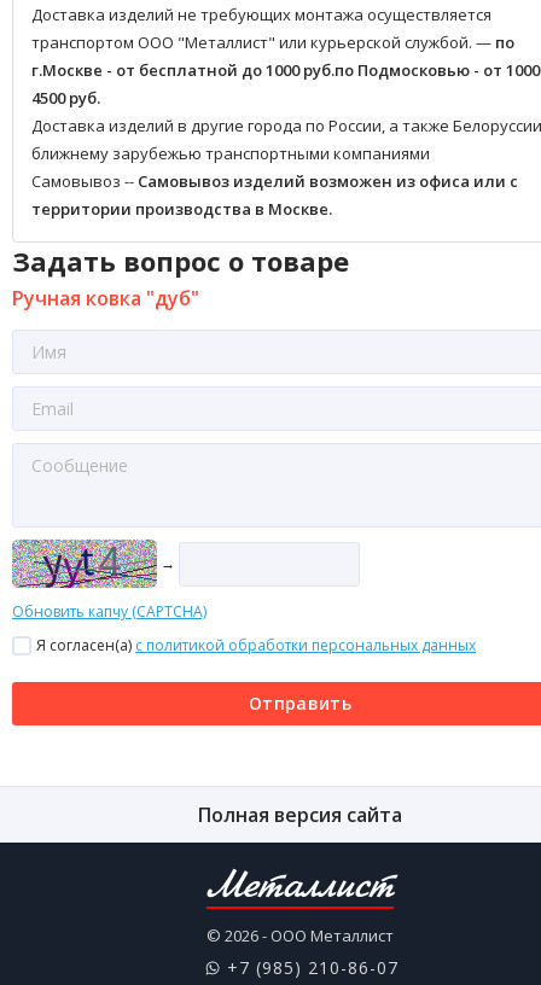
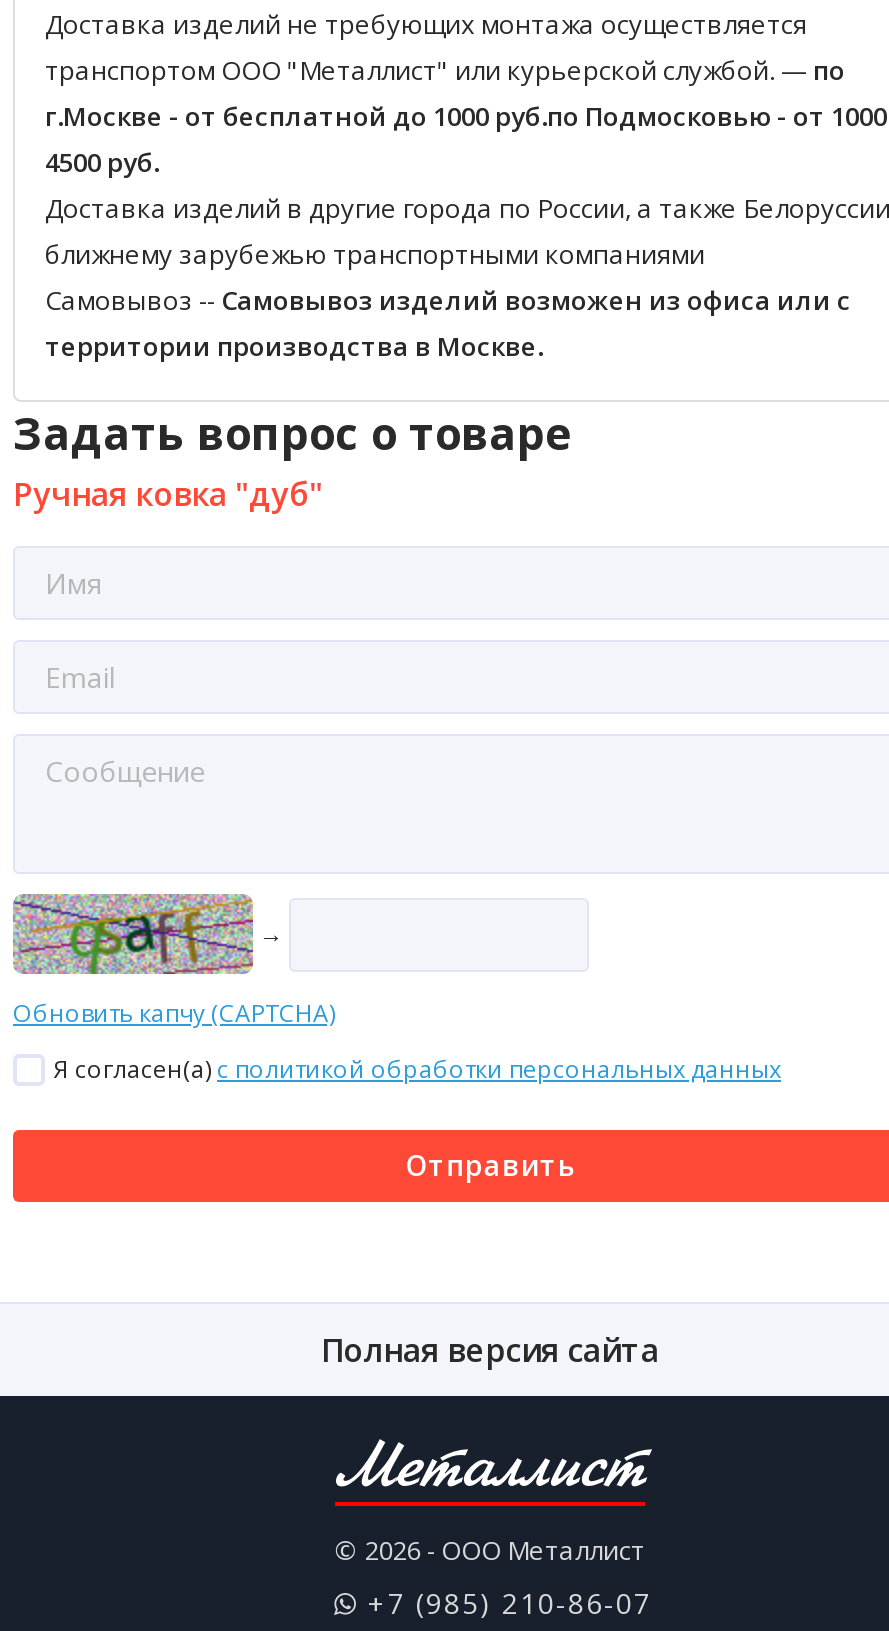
[12,540,157,589] [image] -> [13,894,253,974] [image]

